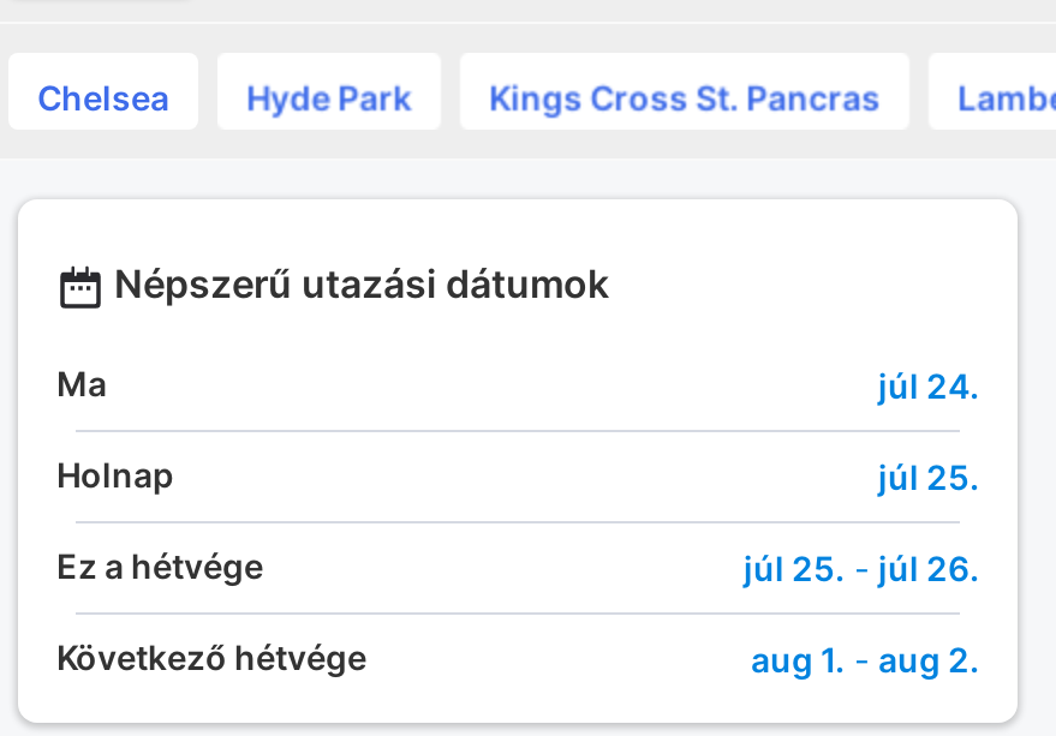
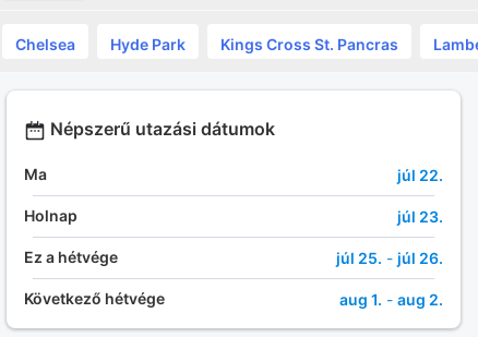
[878,364,979,405] júl 24. -> [397,165,443,184] júl 22.
[878,455,979,496] júl 25. -> [397,207,443,225] júl 23.

